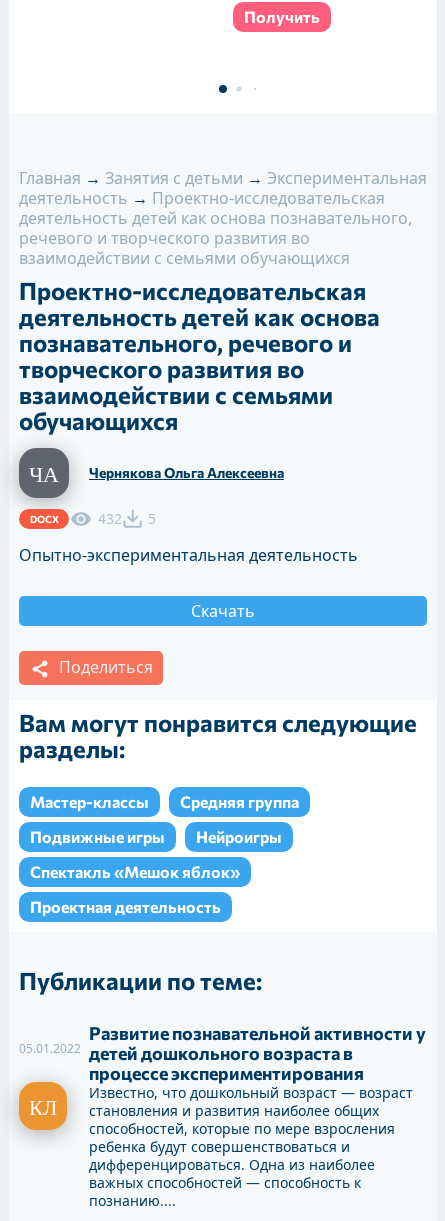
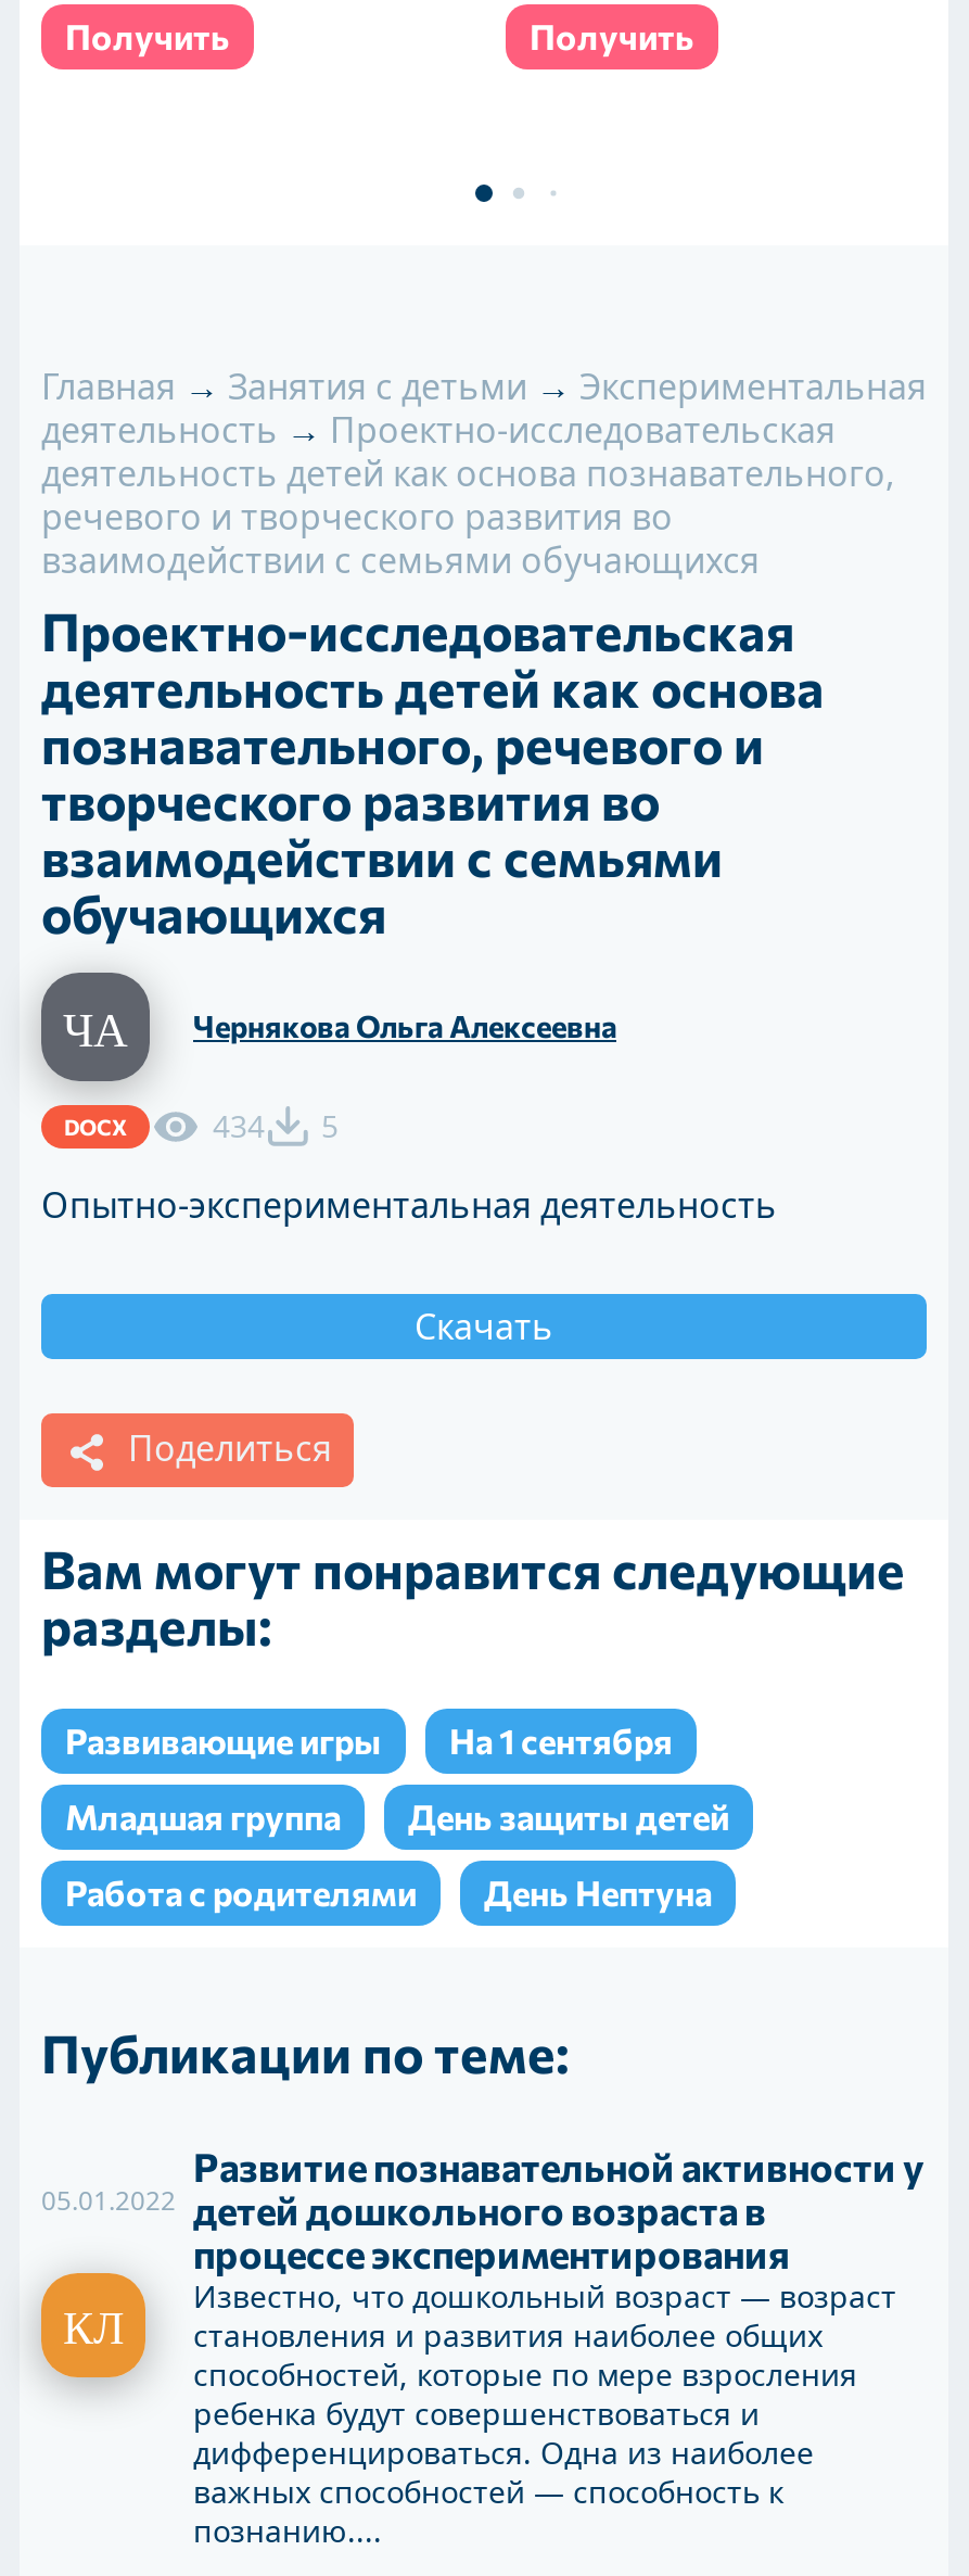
none -> [65,16,230,57] Получить
[98,509,156,528] 432 5 -> [213,1106,339,1147] 434 5
[30,792,299,916] Мастер-классы | Средняя группа | Подвижные игры | Нейроигры | Спектакль «Мешок яблок» | Проектная деятельность -> [65,1720,729,1913] Развивающие игры | На 1 сентября | Младшая группа | День защиты детей | Работа с родителями | День Нептуна

